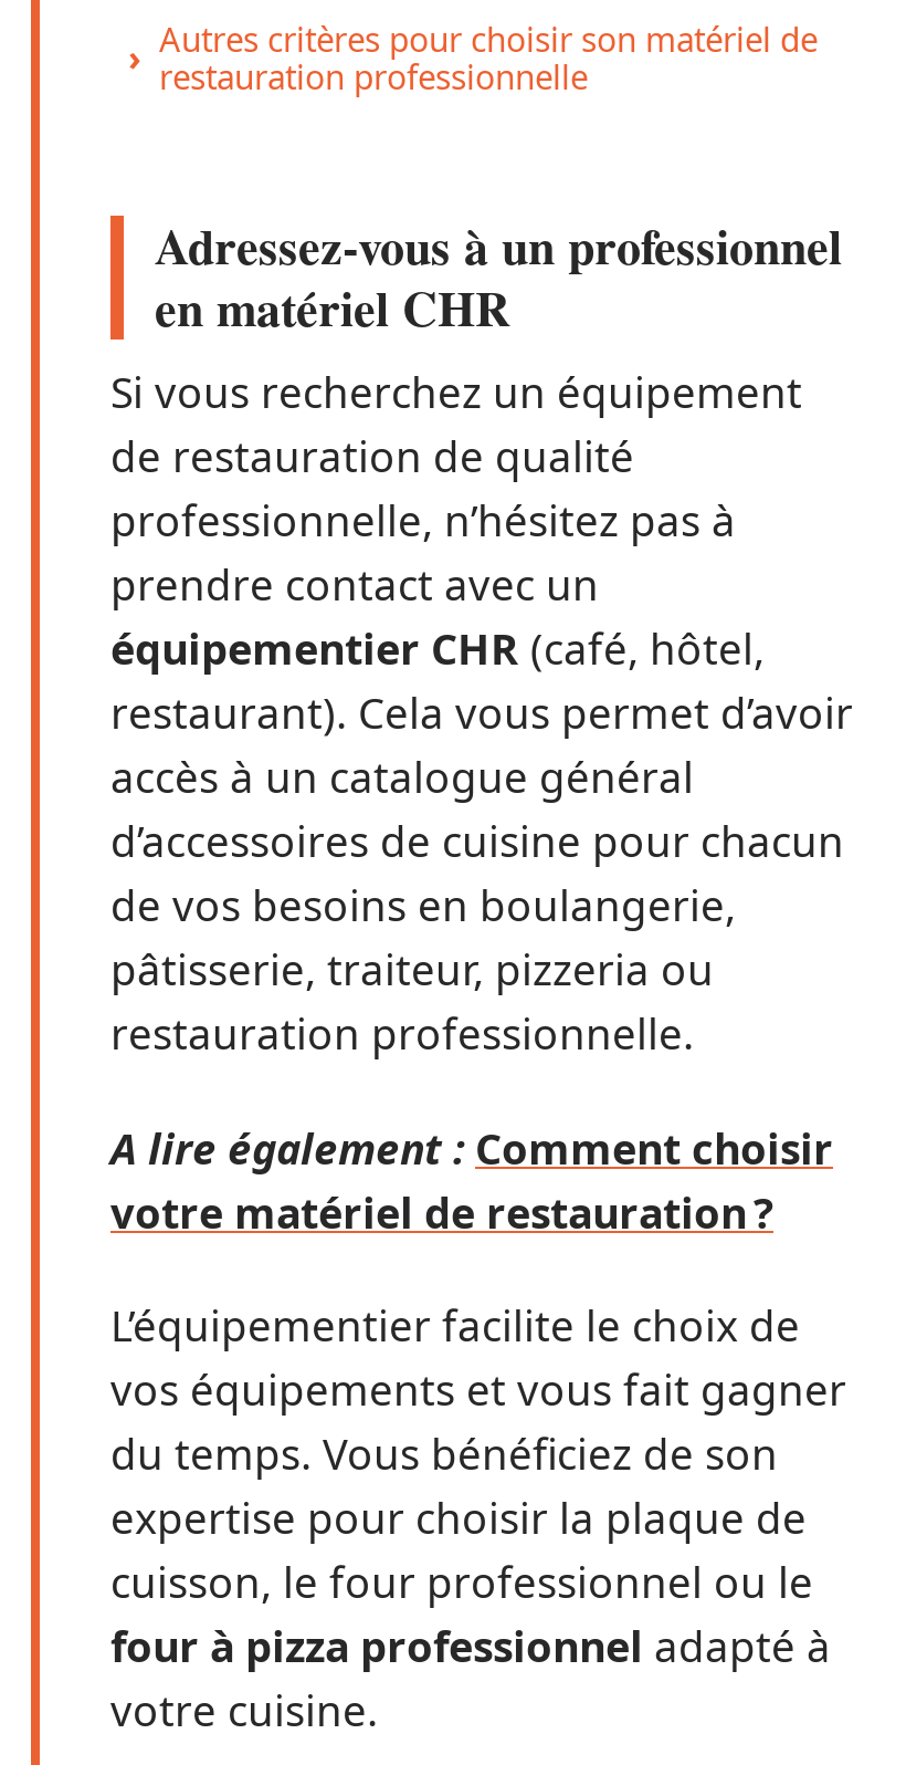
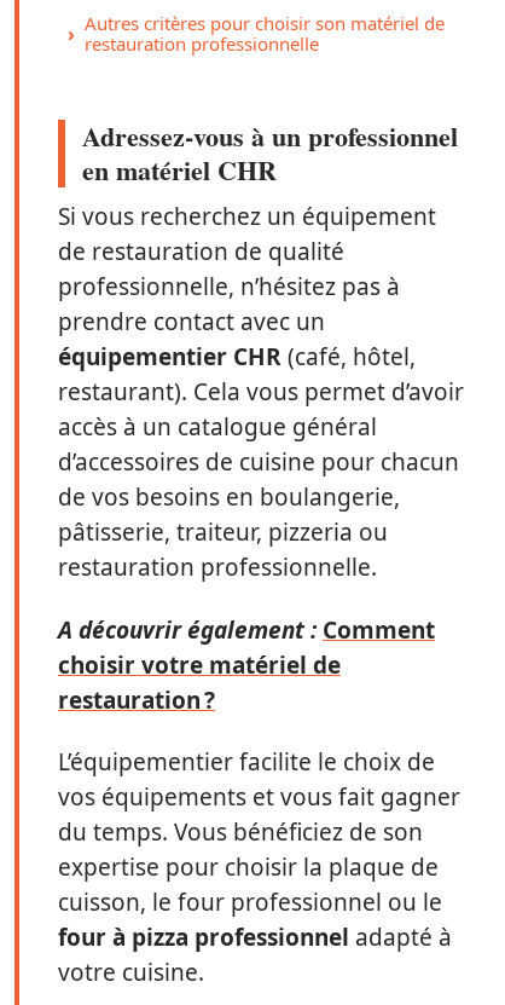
[110,1119,833,1241] A lire également : Comment choisir | votre matériel de restauration ? -> [58,614,435,715] A découvrir également : Comment | choisir votre matériel de | restauration ?

